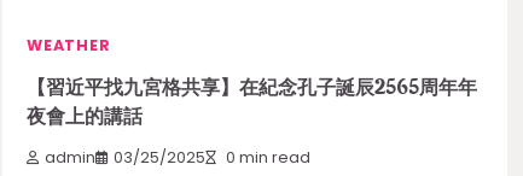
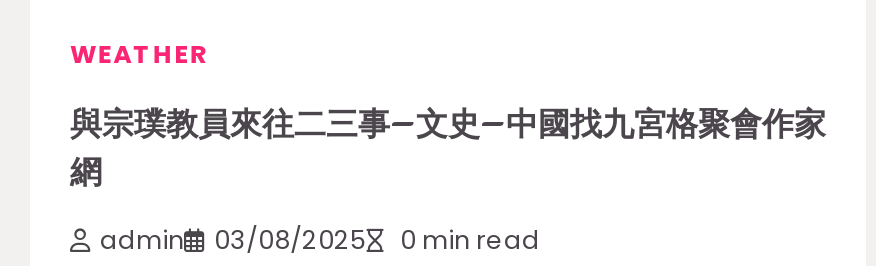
[27,72,477,131] 【習近平找九宮格共享】 在紀念孔子誕辰2565周年年 | 夜會上的講話 -> [70,98,826,196] 與宗璞教員來往二三事–文史–中國找九宮格聚會作家 | 網
[45,147,310,167] admin 03/25/2025 0 min read -> [100,223,540,257] admin 03/08/2025 0 min read

